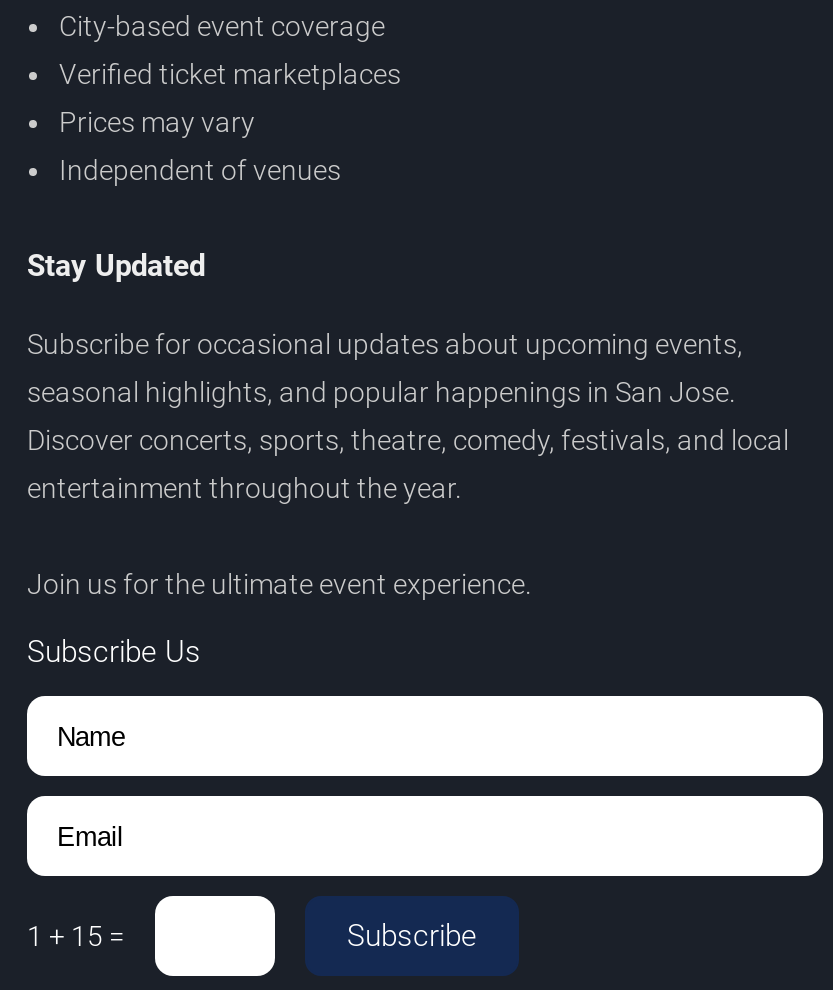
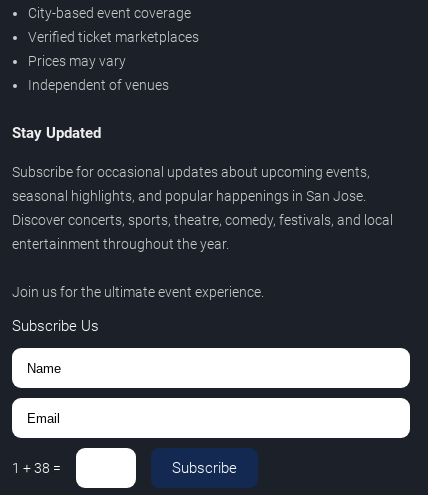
[27,921,125,953] 1 + 15 = -> [12,460,61,476] 1 + 38 =

